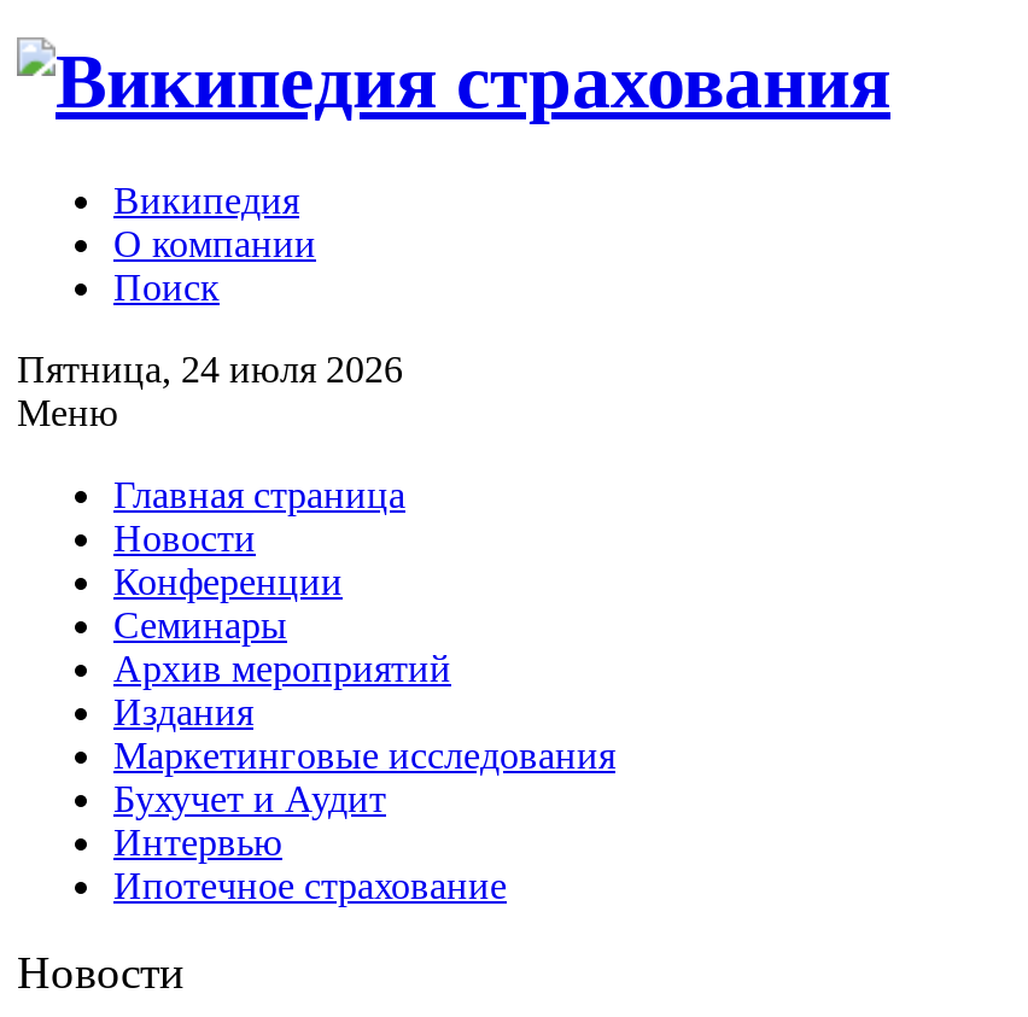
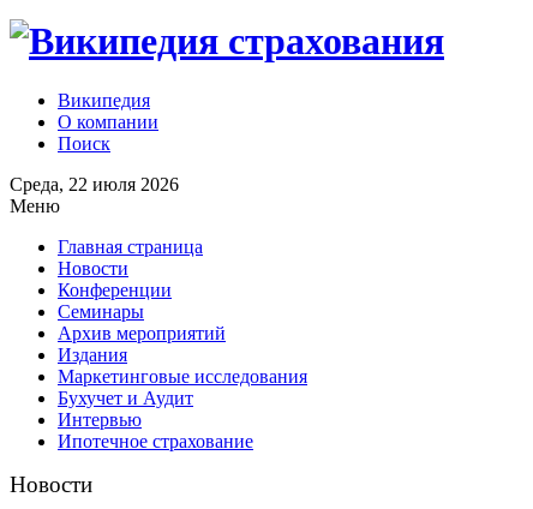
[17,348,403,389] Пятница, 24 июля 2026 -> [10,174,179,194] Среда, 22 июля 2026

